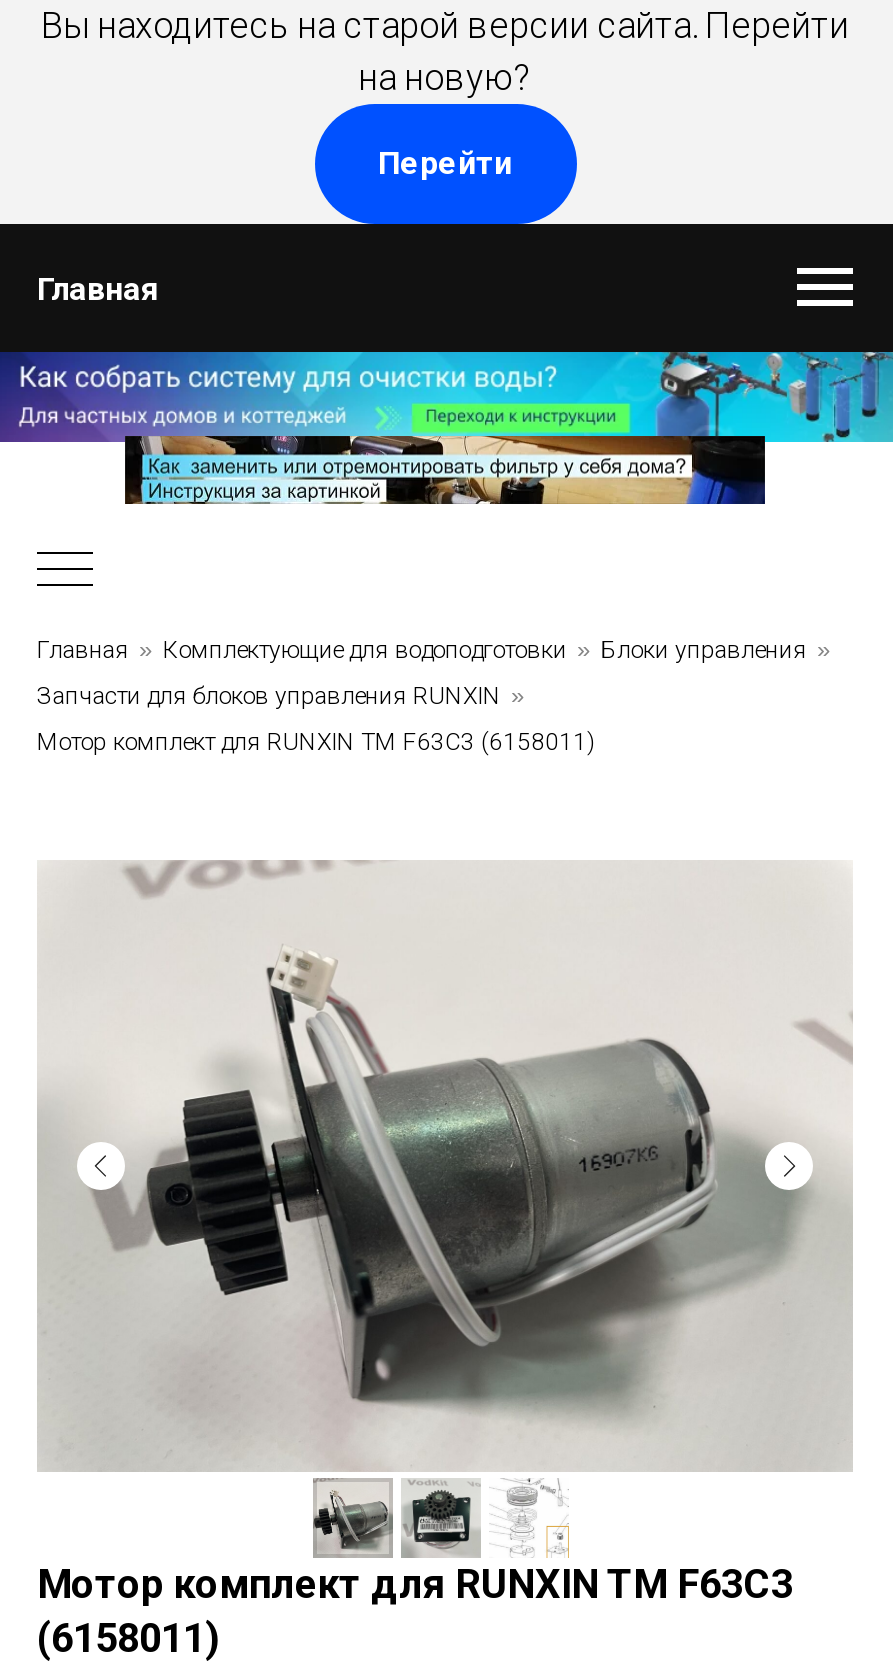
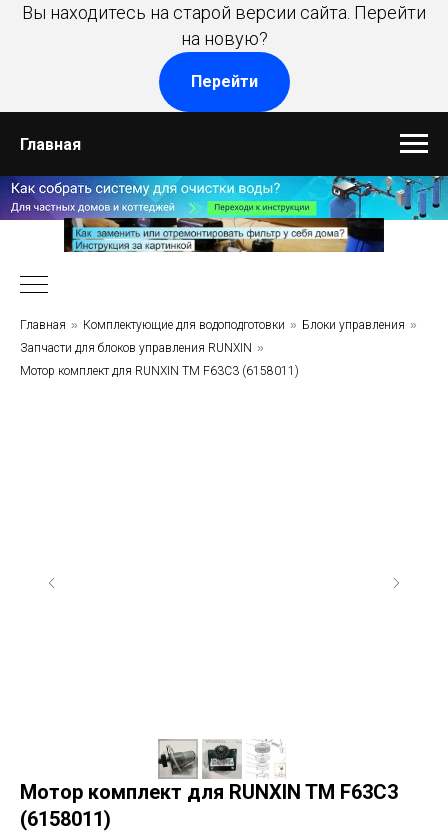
[37,860,853,1472] [image] -> none

